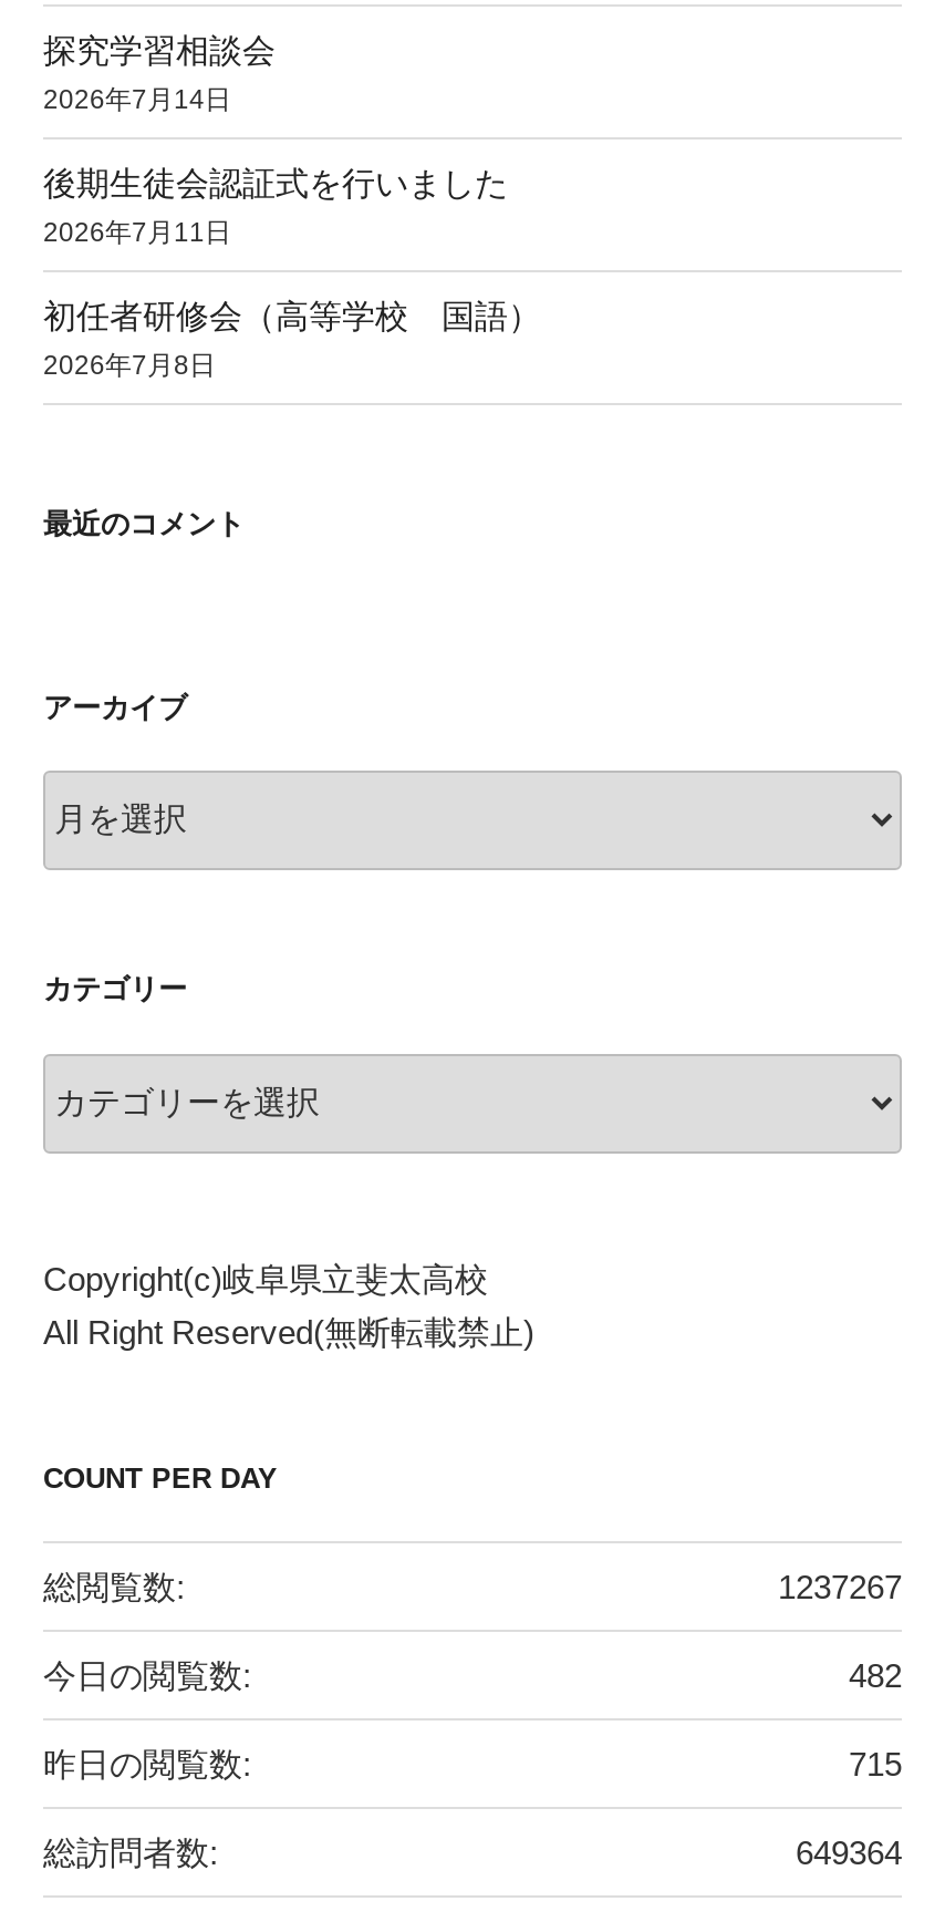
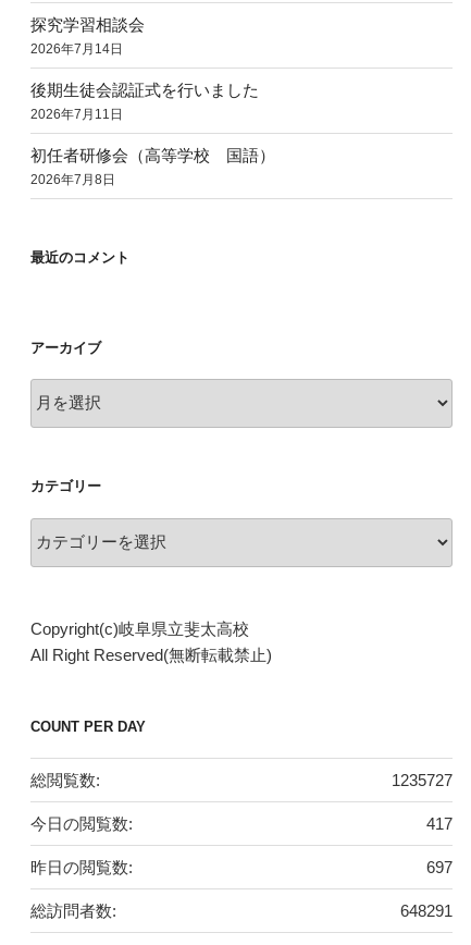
[778,1567,902,1605] 1237267 -> [392,771,453,789] 1235727
[849,1656,902,1693] 482 -> [426,814,453,833] 417
[849,1744,902,1782] 715 -> [426,858,453,876] 697
[796,1833,902,1871] 649364 -> [400,901,453,920] 648291

